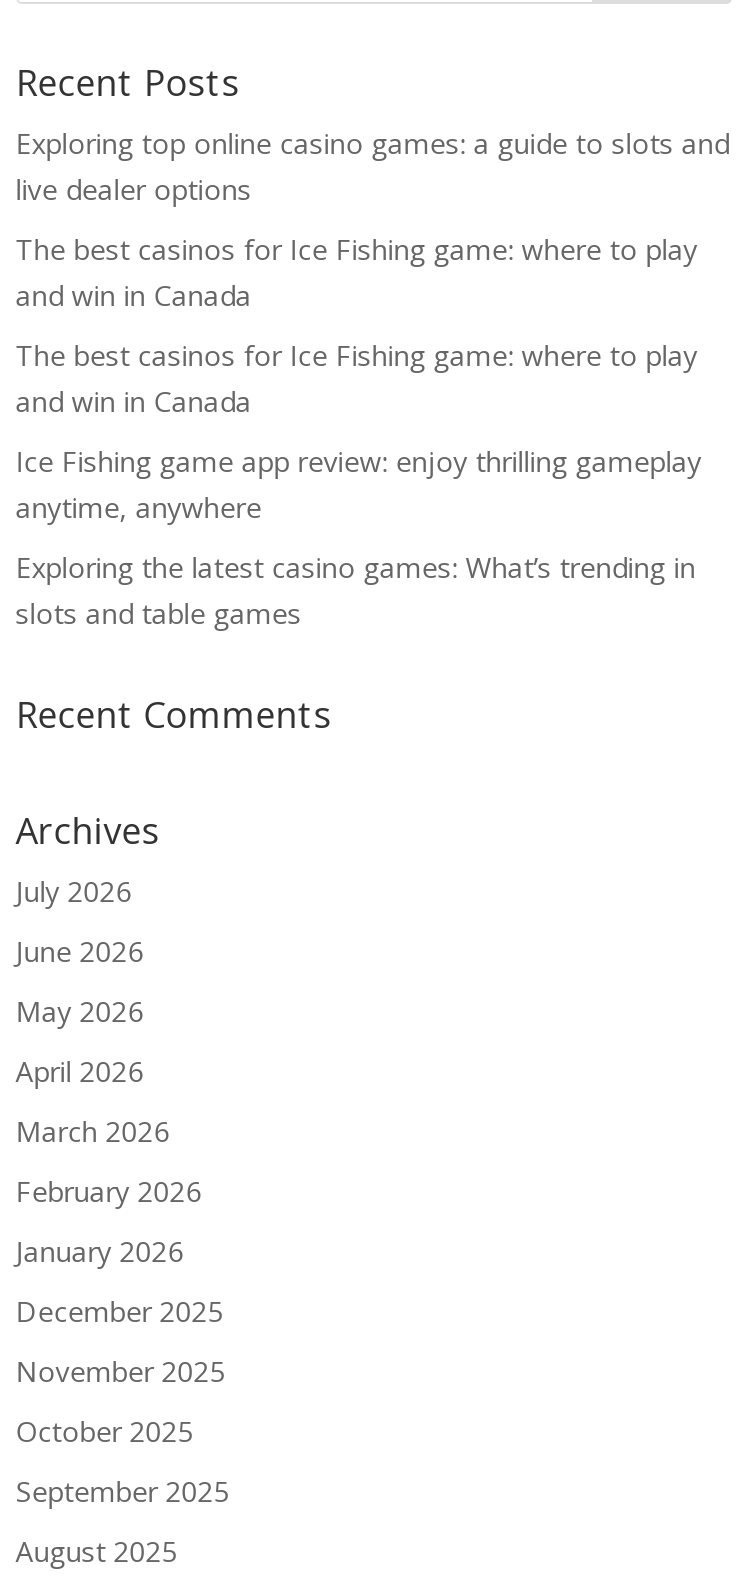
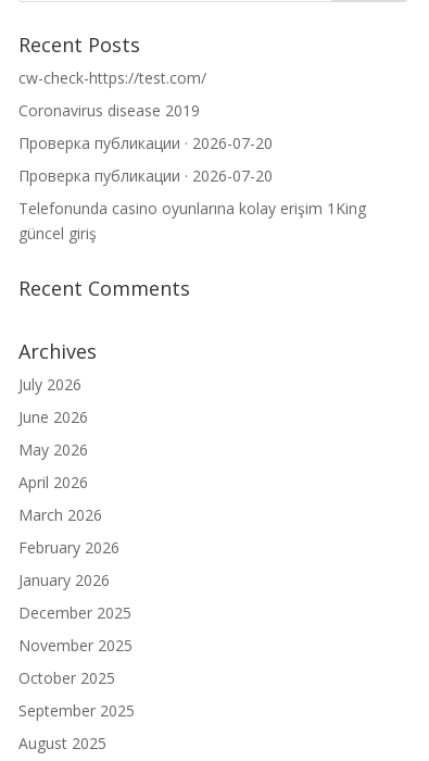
[16,124,730,208] Exploring top online casino games: a guide to slots and | live dealer options -> [18,67,206,88] cw-check-https://test.com/
[16,230,698,314] The best casinos for Ice Fishing game: where to play | and win in Canada -> [18,100,200,121] Coronavirus disease 2019
[16,336,698,420] The best casinos for Ice Fishing game: where to play | and win in Canada -> [18,133,272,153] Проверка публикации · 2026-07-20
[16,442,702,526] Ice Fishing game app review: enjoy thrilling gameplay | anytime, anywhere -> [18,165,272,186] Проверка публикации · 2026-07-20
[16,548,696,632] Exploring the latest casino games: What’s trending in | slots and table games -> [18,198,366,244] Telefonunda casino oyunlarına kolay erişim 1King | güncel giriş

